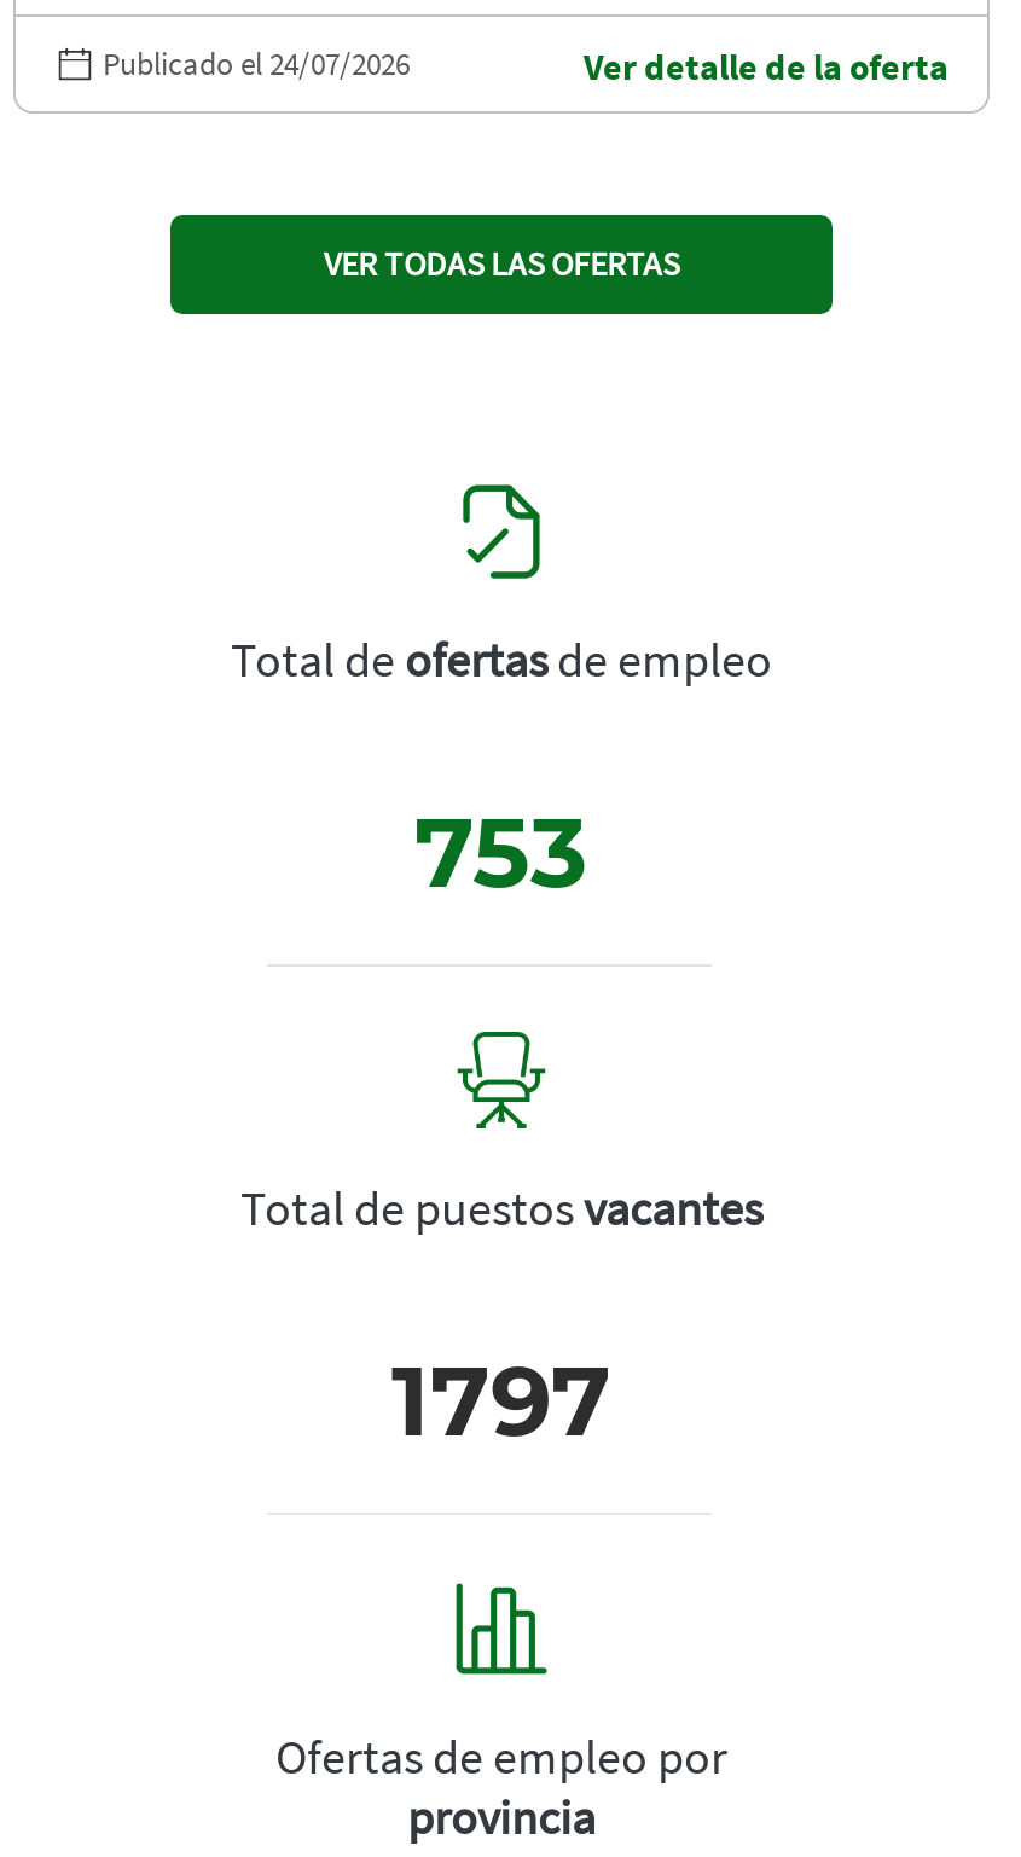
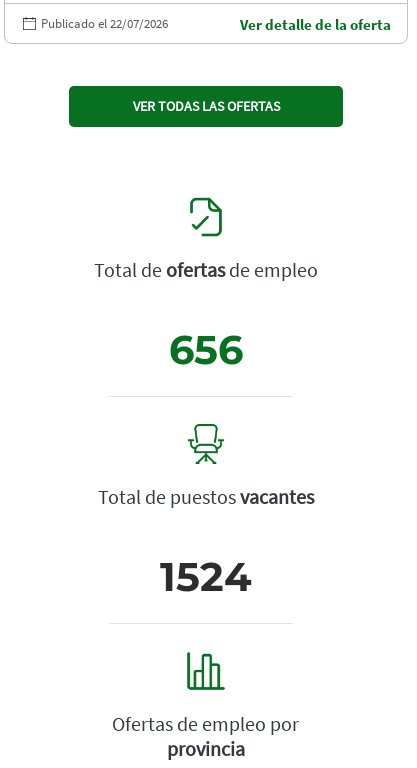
[103,44,410,85] Publicado el 24/07/2026 -> [41,15,168,32] Publicado el 22/07/2026
[414,793,588,911] 753 -> [169,325,243,374] 656
[391,1341,611,1460] 1797 -> [160,552,252,601] 1524

